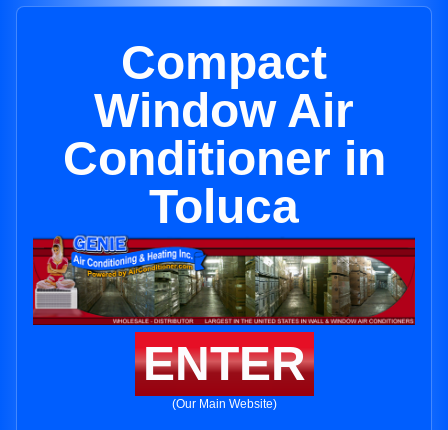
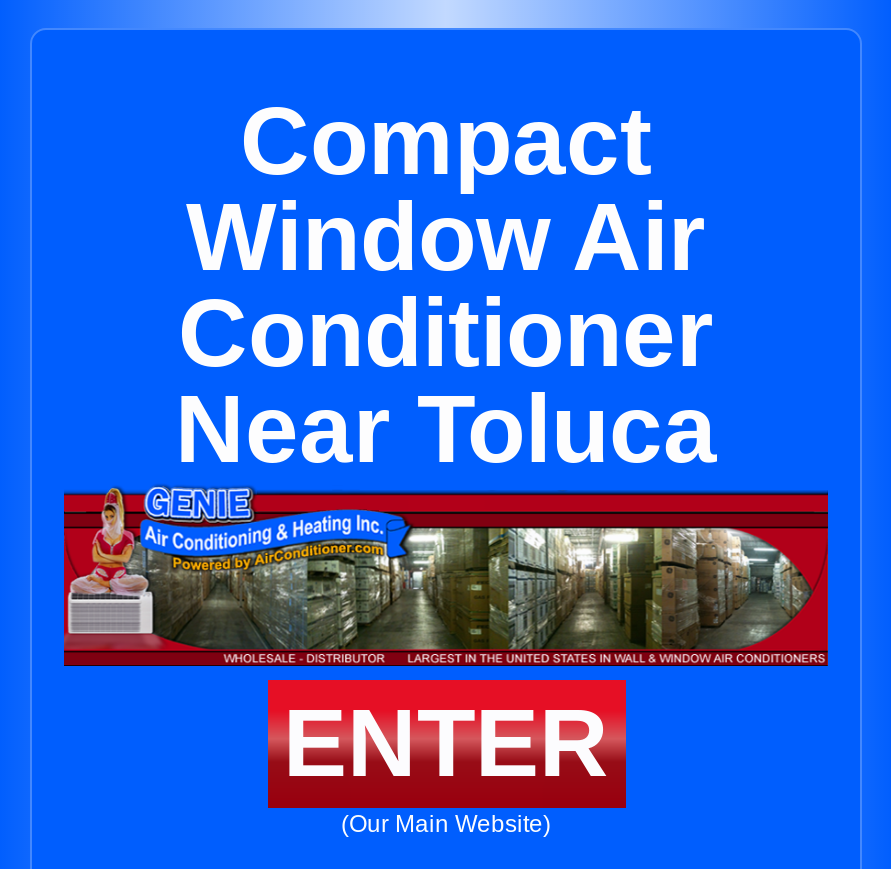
[62,132,385,233] Conditioner in | Toluca -> [175,280,717,482] Conditioner | Near Toluca

